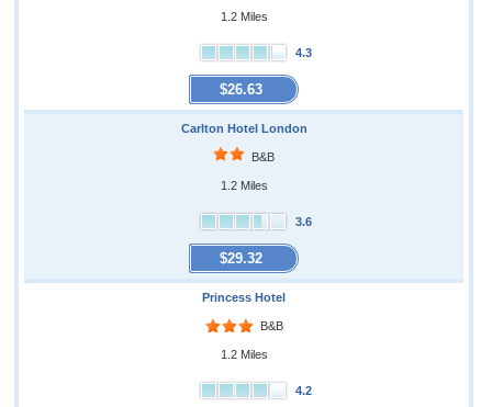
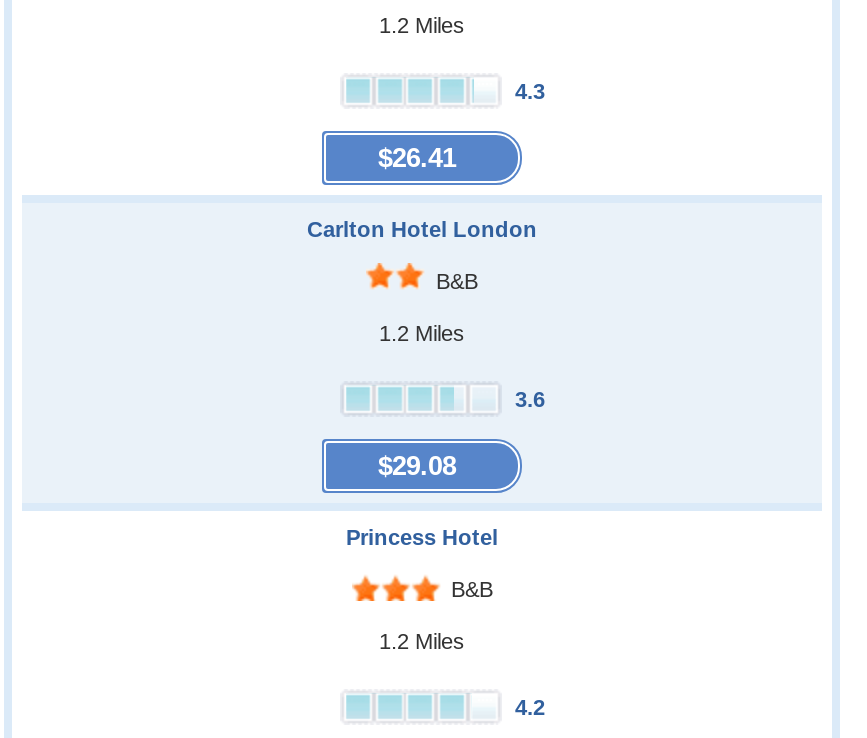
[220,81,262,98] $26.63 -> [378,143,456,173] $26.41
[220,250,262,267] $29.32 -> [378,451,456,481] $29.08

